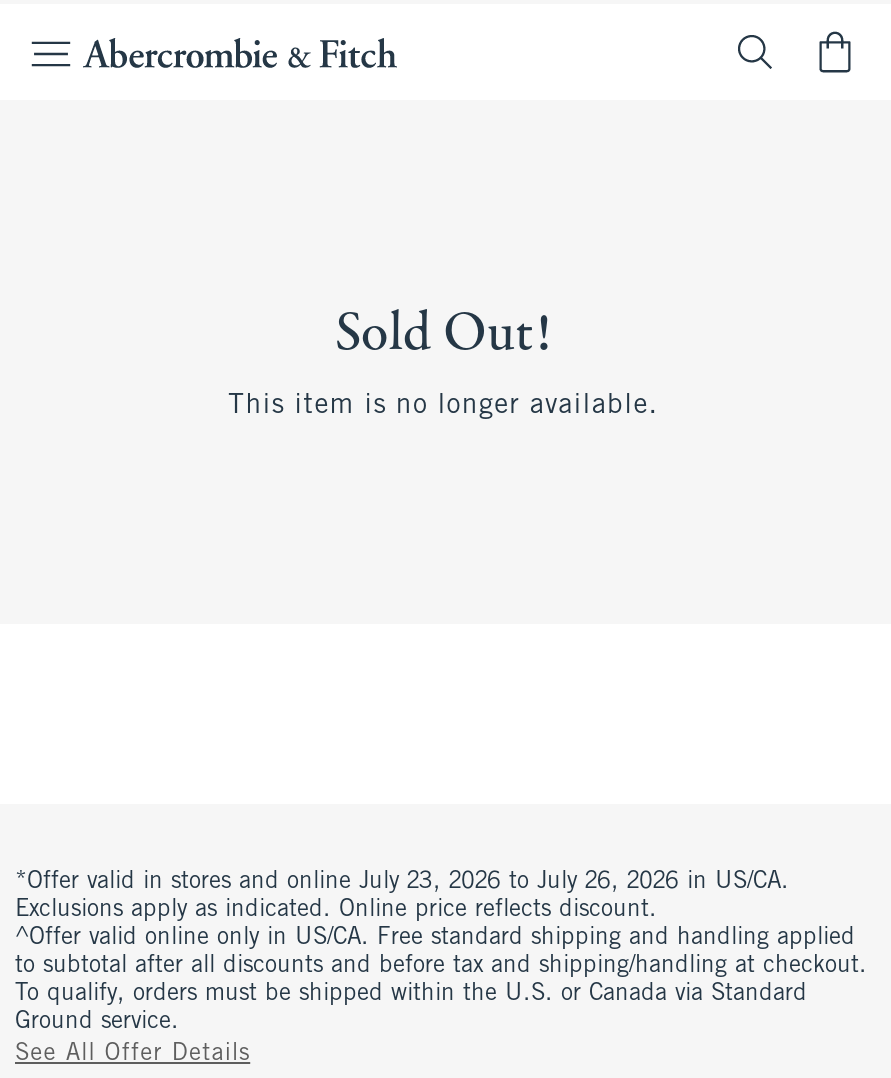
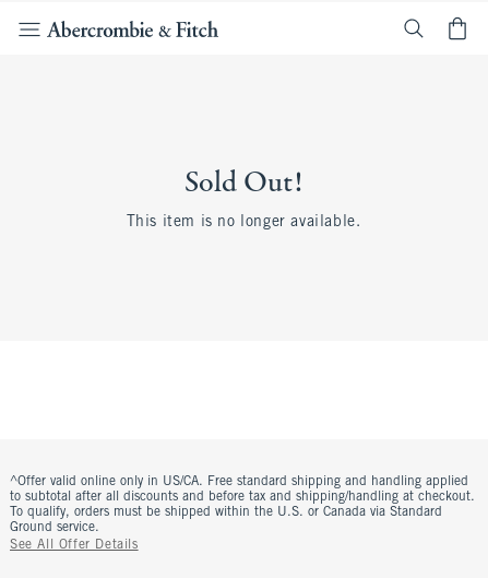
[15,870,789,922] *Offer valid in stores and online July 23, 2026 to July 26, 2026 in US/CA. | Exclusions apply as indicated. Online price reflects discount. -> none

